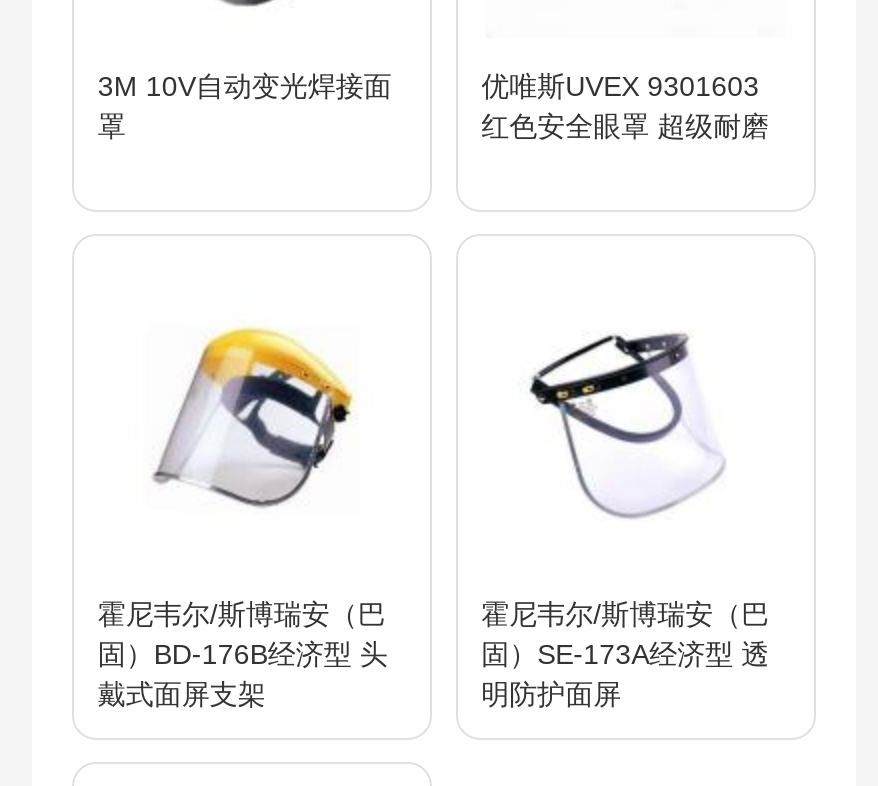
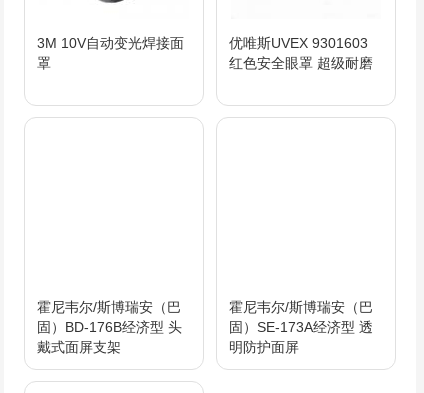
[152,324,356,510] [image] -> none
[528,332,726,520] [image] -> none

